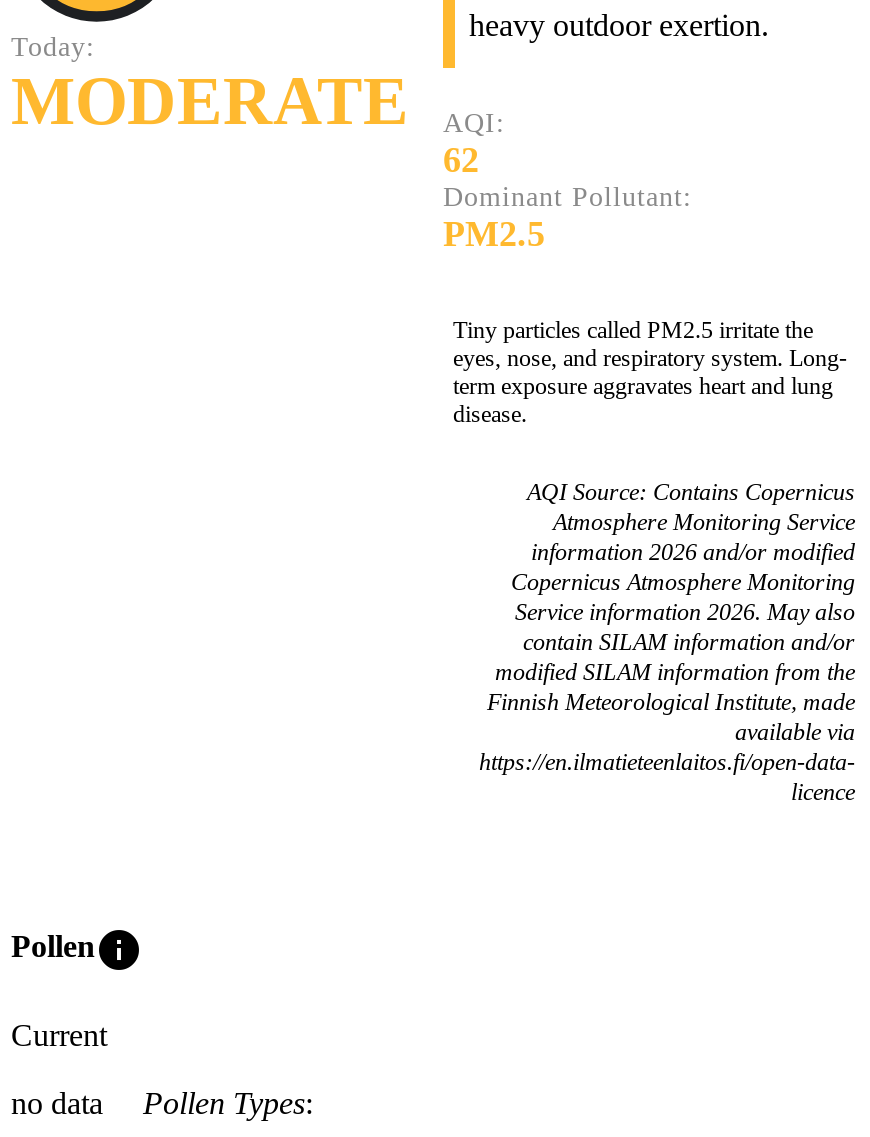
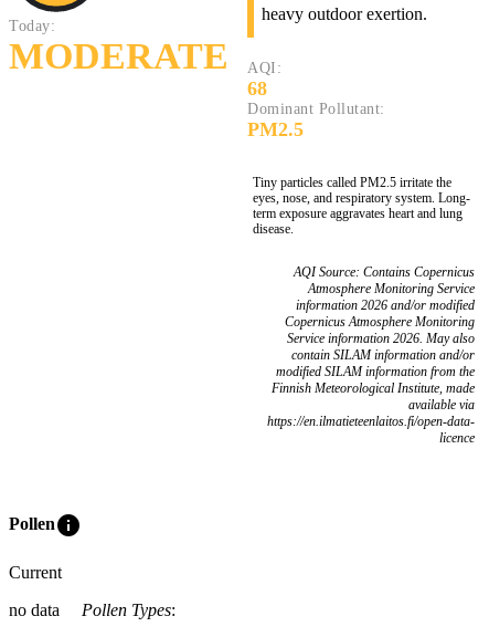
[443,140,479,180] 62 -> [247,78,267,100] 68

